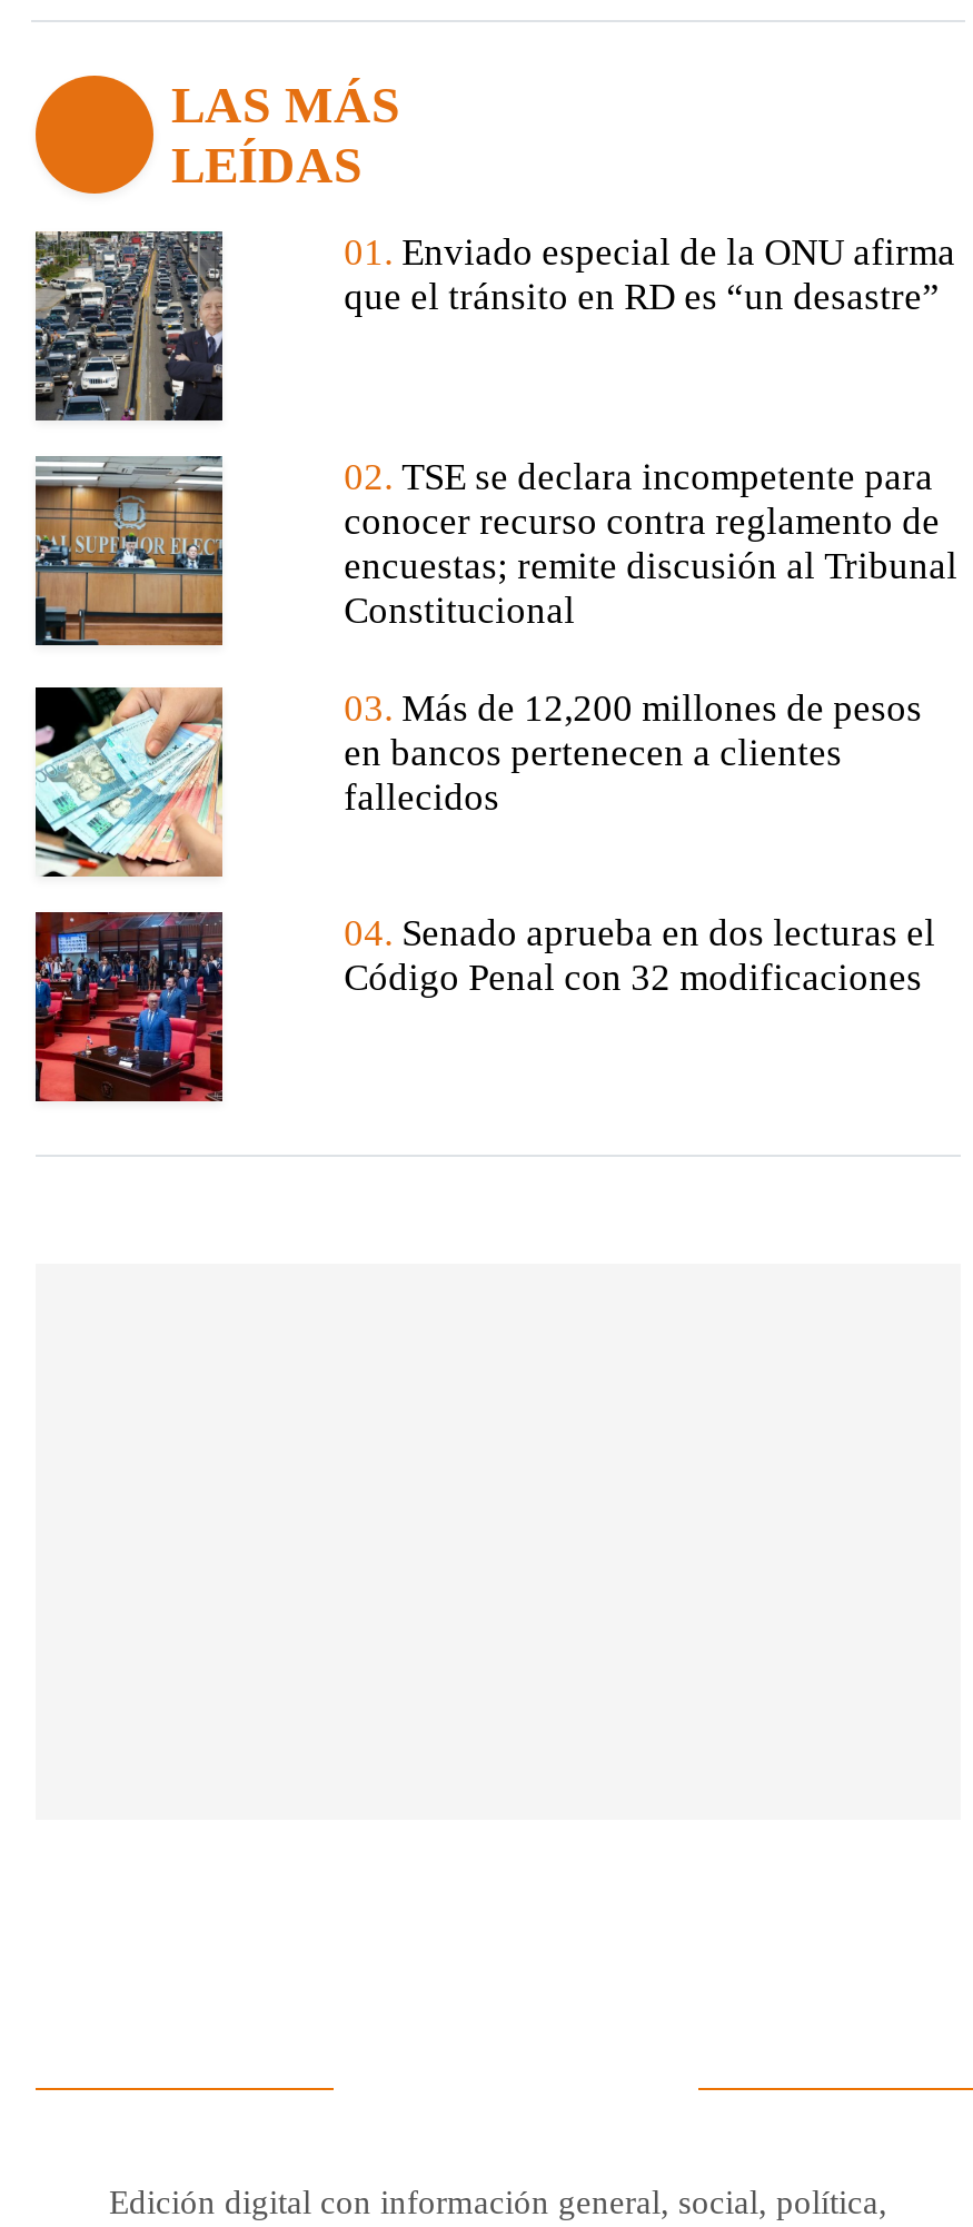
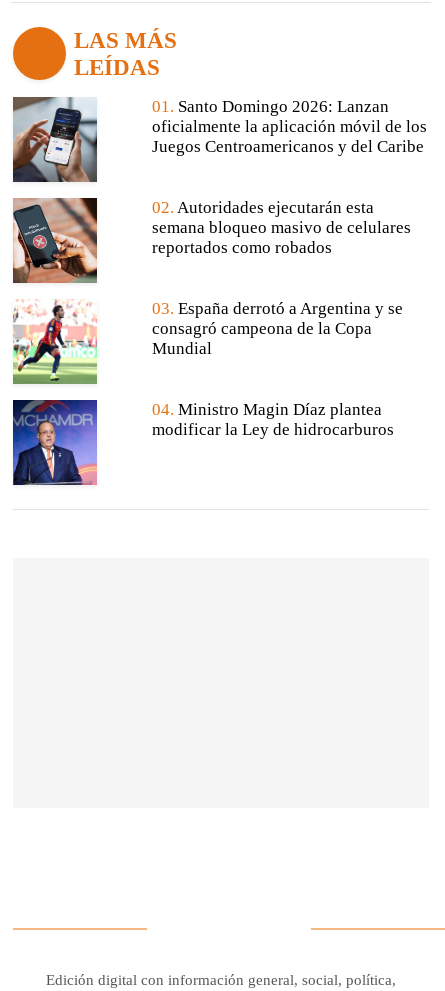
[33,229,225,423] [image] -> [13,97,97,183] [image]
[344,232,956,319] 01. Enviado especial de la ONU afirma | que el tránsito en RD es “un desastre” -> [152,97,427,156] 01. Santo Domingo 2026: Lanzan | oficialmente la aplicación móvil de los | Juegos Centroamericanos y del Caribe
[33,454,225,647] [image] -> [12,197,98,284] [image]
[344,457,958,633] 02. TSE se declara incompetente para | conocer recurso contra reglamento de | encuestas; remite discusión al Tribunal | Constitucional -> [152,198,411,257] 02. Autoridades ejecutarán esta | semana bloqueo masivo de celulares | reportados como robados
[33,685,225,879] [image] -> [12,300,97,385] [image]
[344,688,922,819] 03. Más de 12,200 millones de pesos | en bancos pertenecen a clientes | fallecidos -> [152,299,403,358] 03. España derrotó a Argentina y se | consagró campeona de la Copa | Mundial
[33,910,225,1103] [image] -> [12,399,98,486] [image]
[344,913,936,1000] 04. Senado aprueba en dos lecturas el | Código Penal con 32 modificaciones -> [152,400,394,439] 04. Ministro Magin Díaz plantea | modificar la Ley de hidrocarburos

